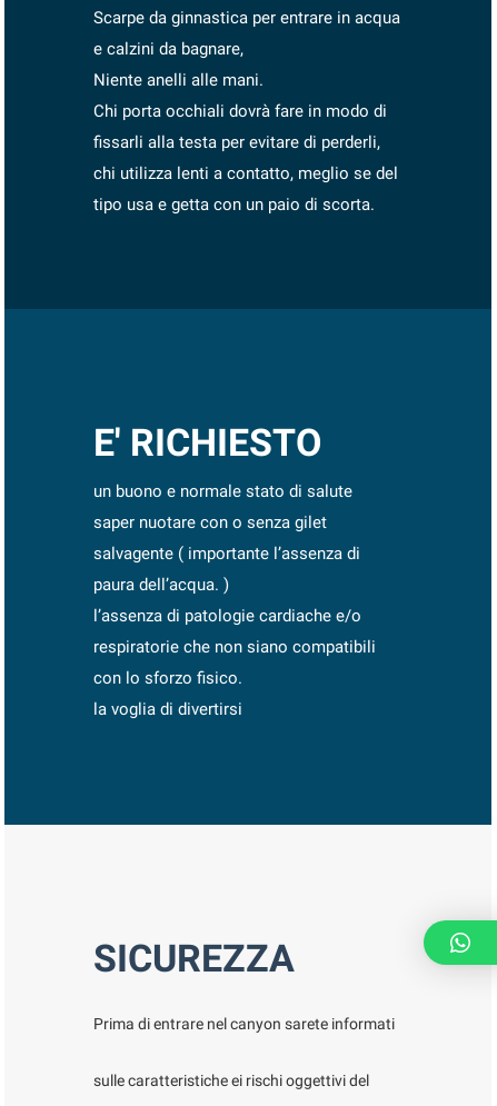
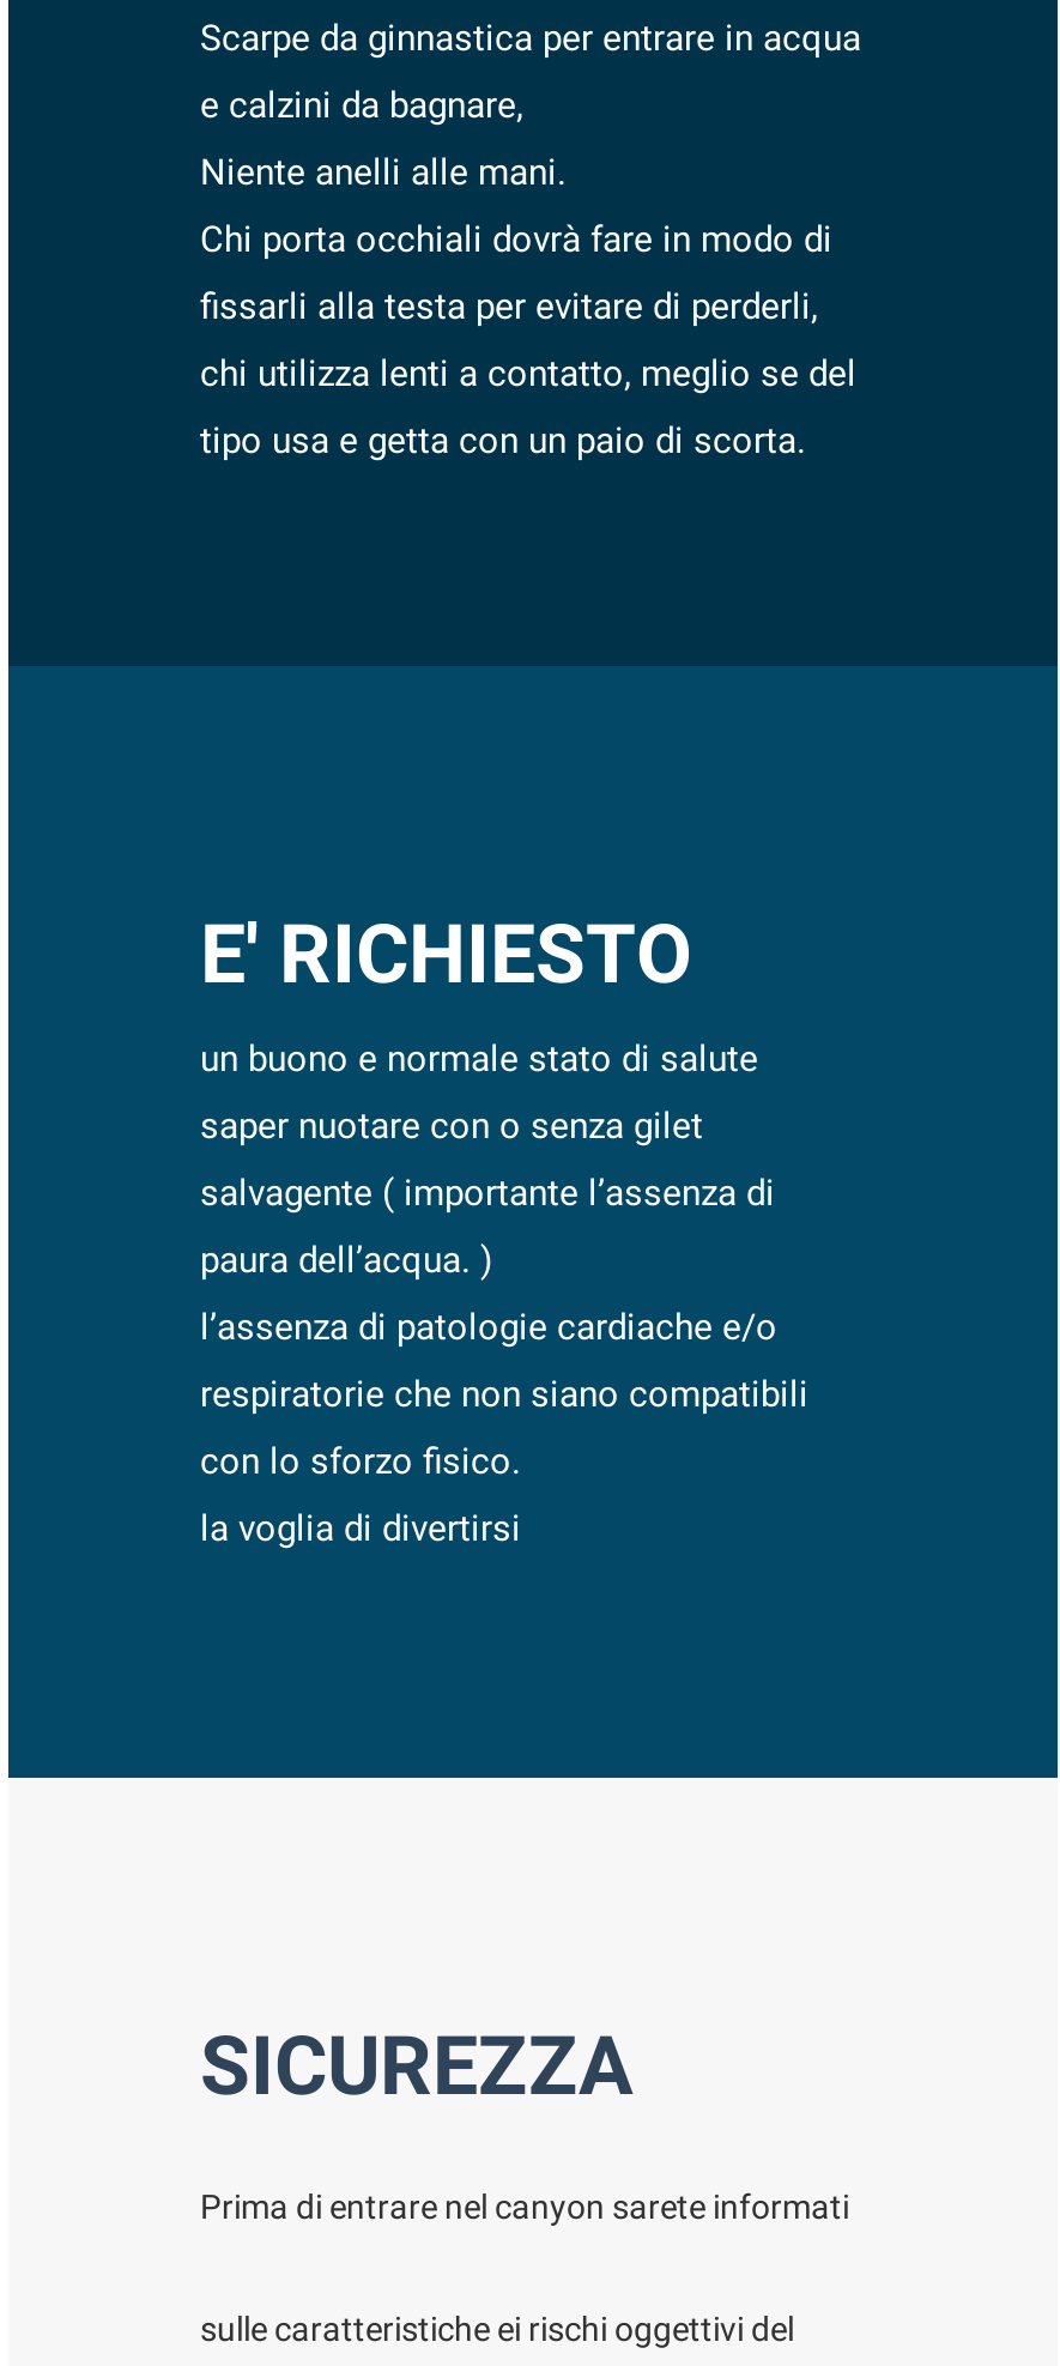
[423,919,494,967] [image] -> none

